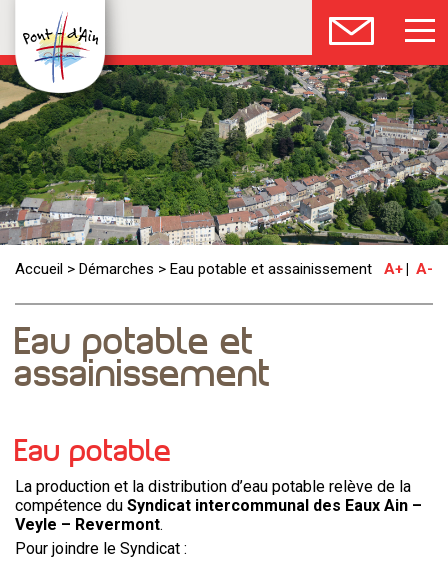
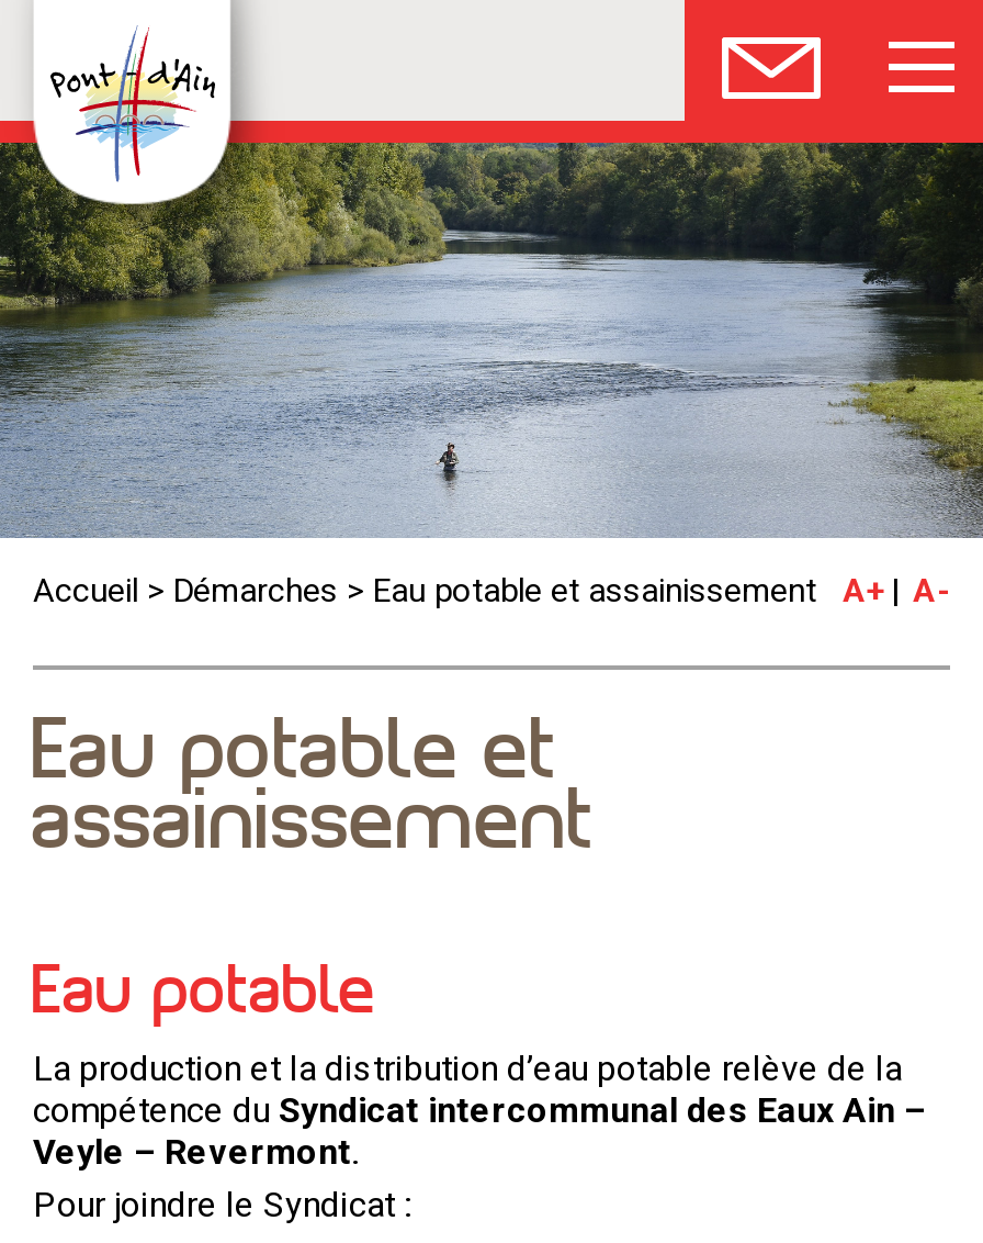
[3,64,445,246] [image] -> [7,141,976,538] [image]

